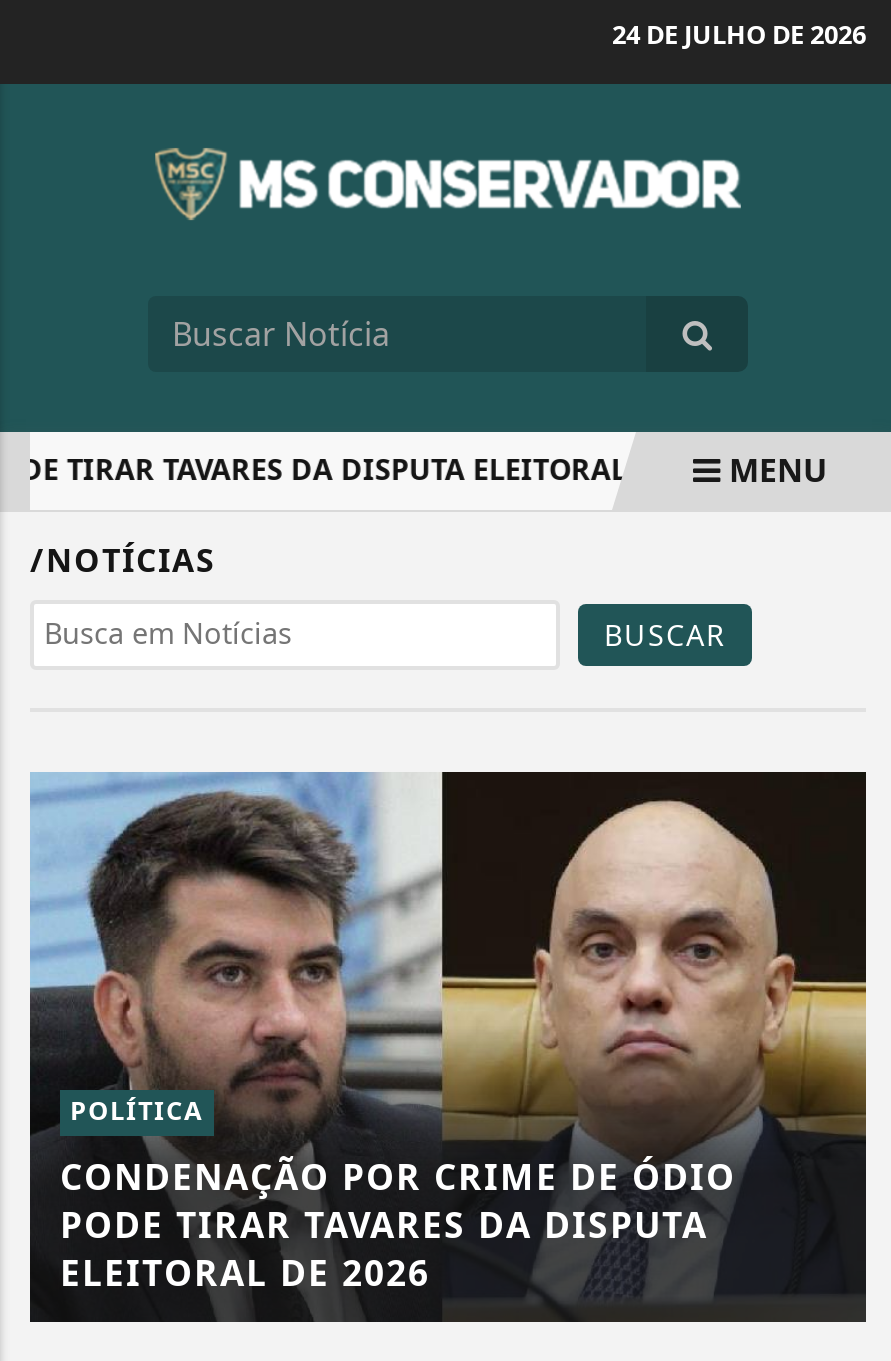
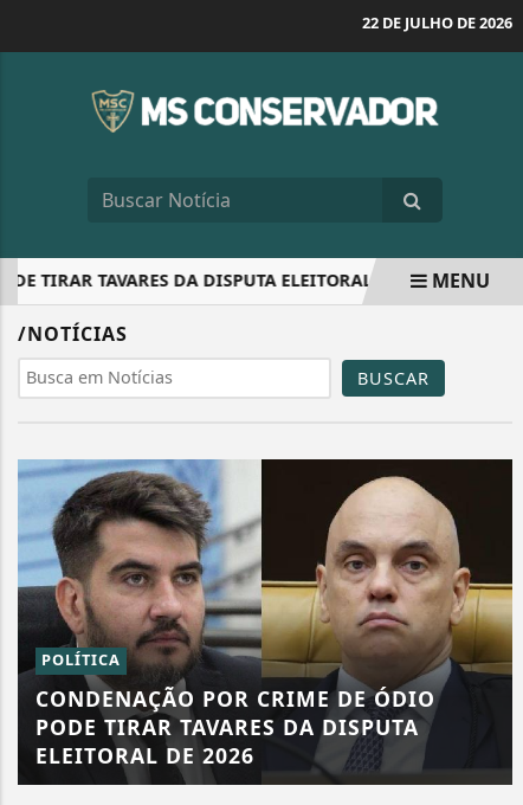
[612,16,866,52] 24 DE JULHO DE 2026 -> [362,12,512,33] 22 DE JULHO DE 2026

